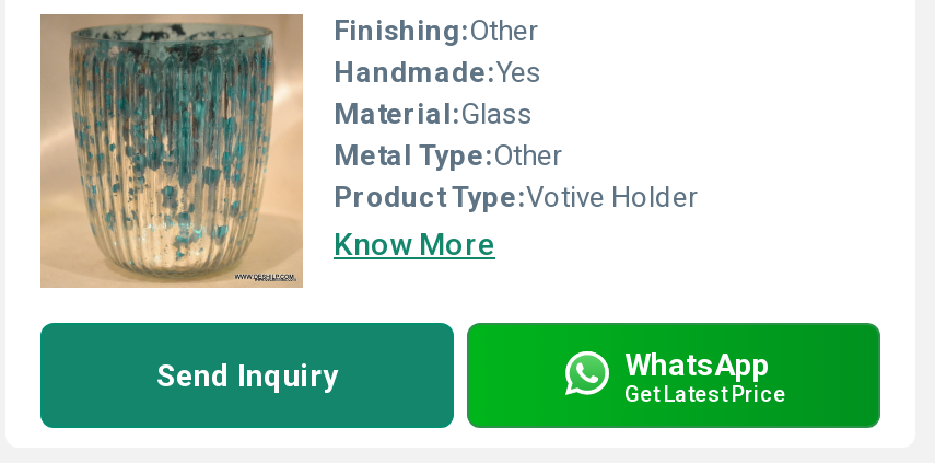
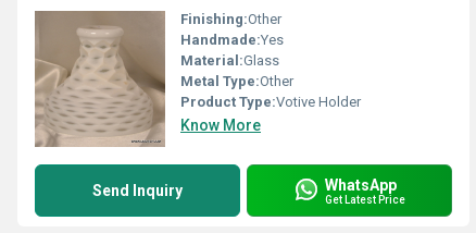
[40,14,303,288] [image] -> [35,12,166,147] [image]

